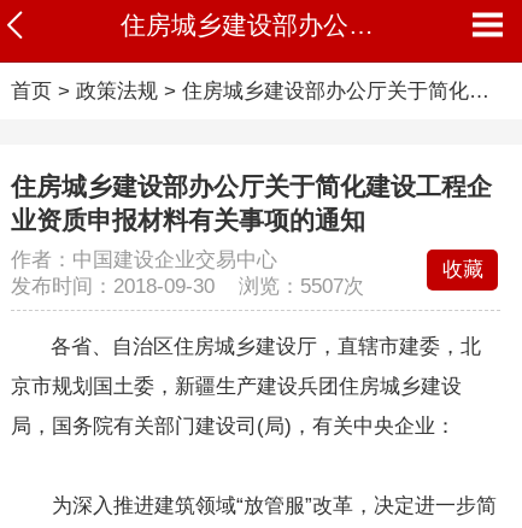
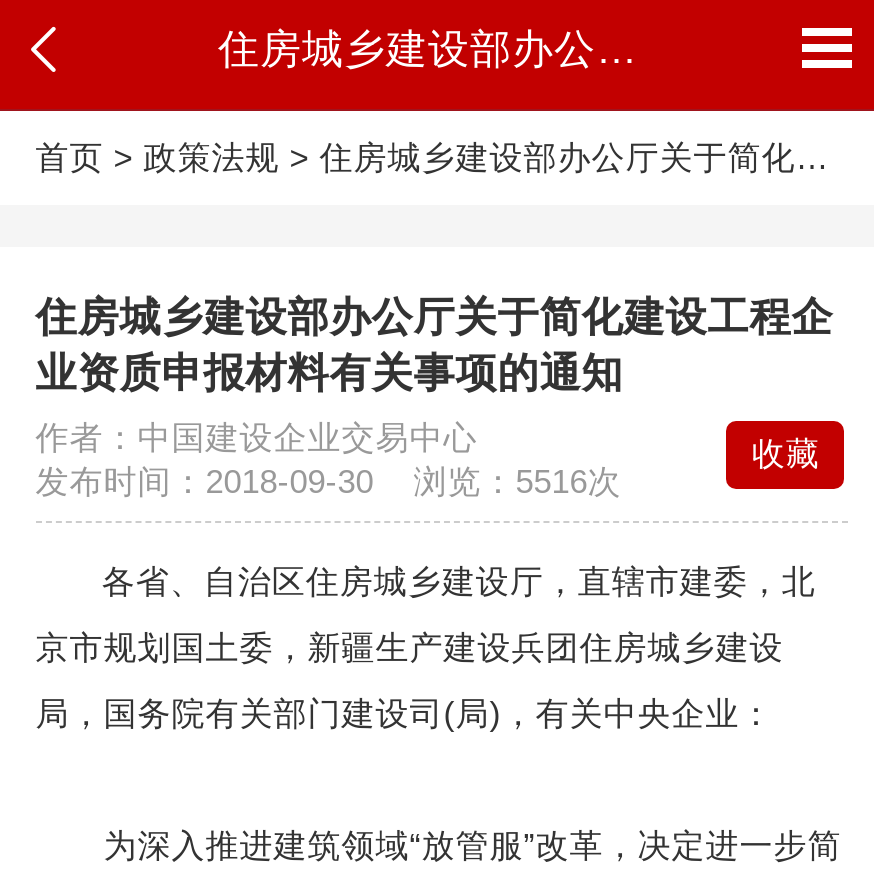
[10,275,364,298] 发布时间：2018-09-30 浏览：5507次 -> [35,463,621,501] 发布时间：2018-09-30 浏览：5516次

